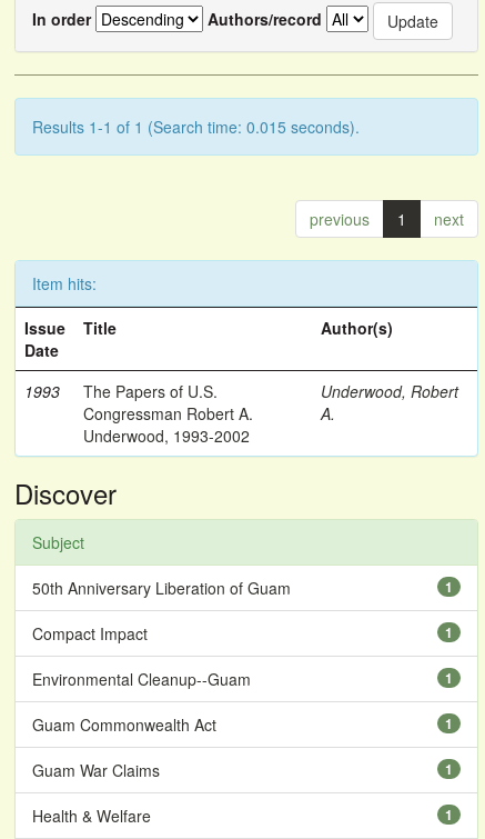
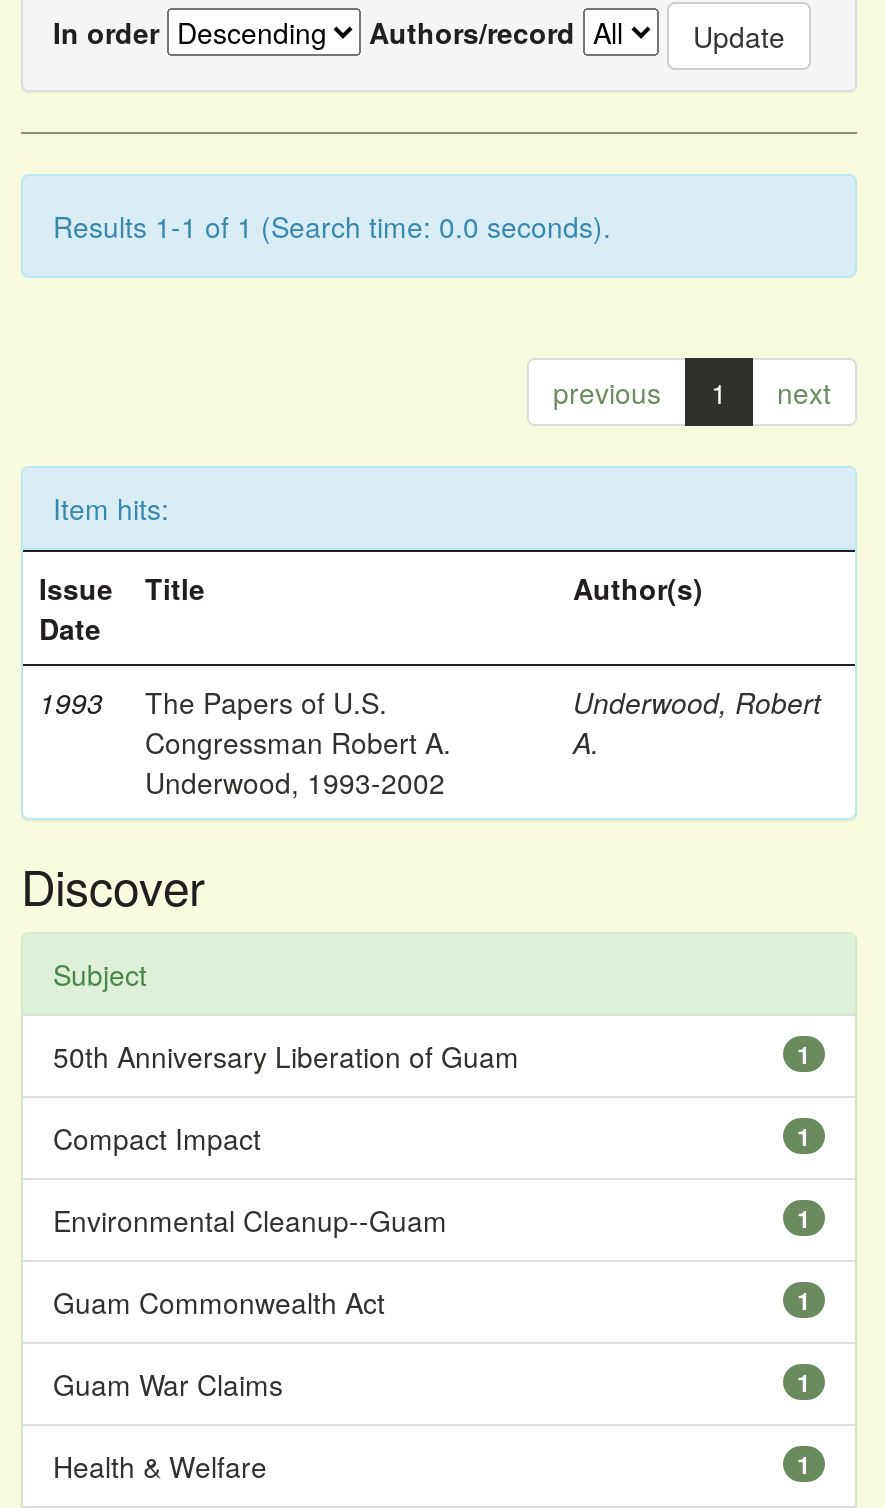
[32,116,360,138] Results 1-1 of 1 (Search time: 0.015 seconds). -> [53,206,611,246] Results 1-1 of 1 (Search time: 0.0 seconds).

